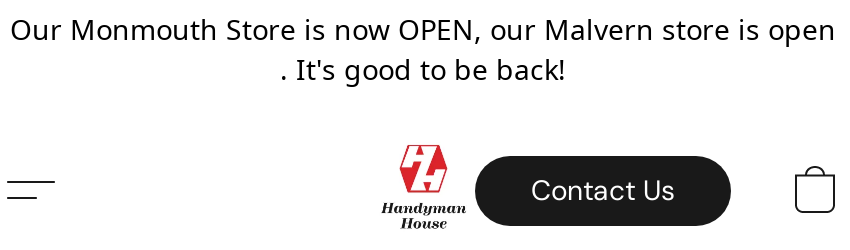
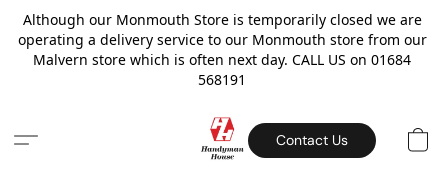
[10,10,836,88] Our Monmouth Store is now OPEN, our Malvern store is open | . It's good to be back! -> [17,10,426,89] Although our Monmouth Store is temporarily closed we are | operating a delivery service to our Monmouth store from our | Malvern store which is often next day. CALL US on 01684 | 568191

